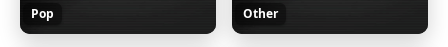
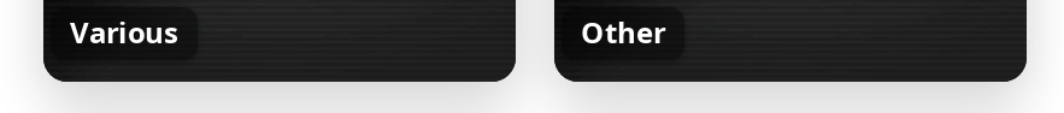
[31,5,54,22] Pop -> [70,12,178,53] Various

